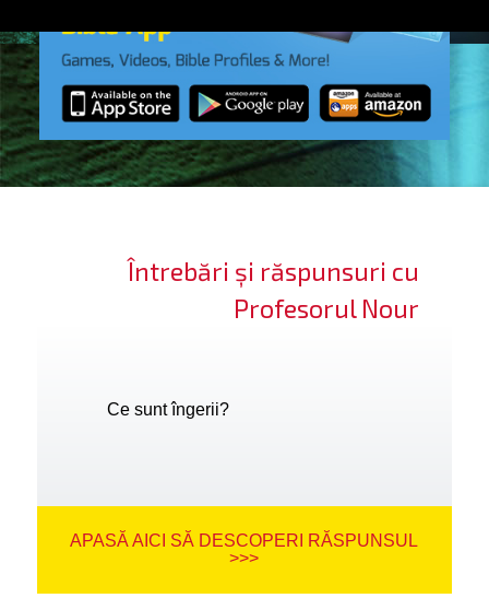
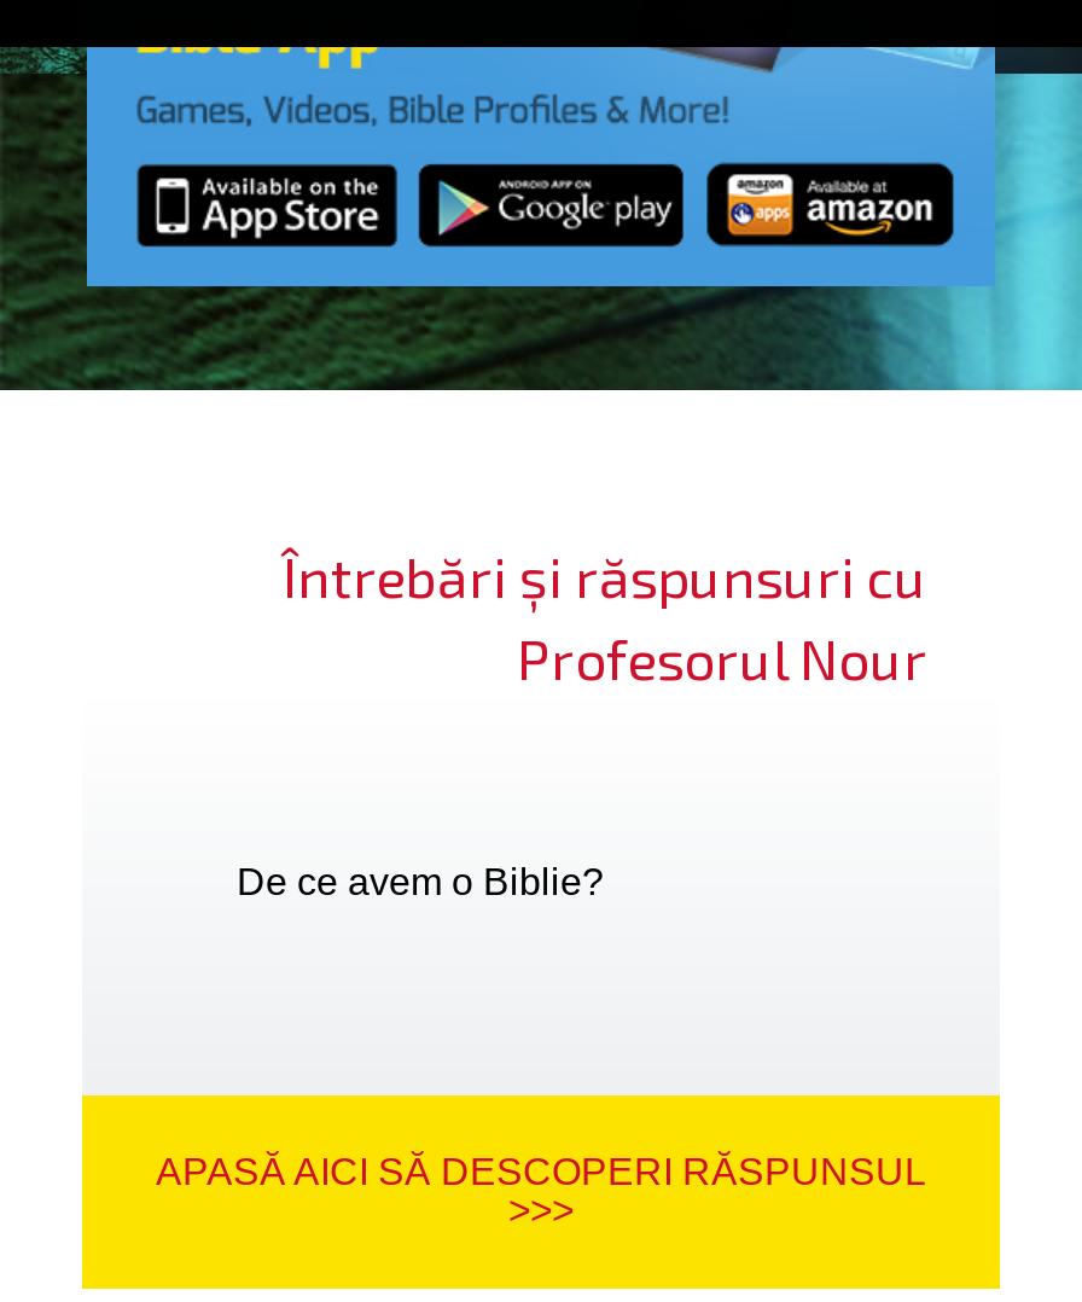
[107,400,229,419] Ce sunt îngerii? -> [237,862,604,903] De ce avem o Biblie?

